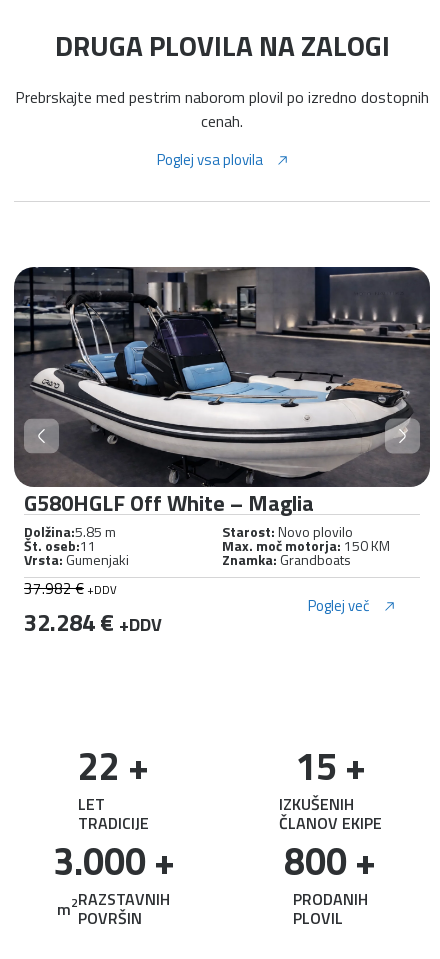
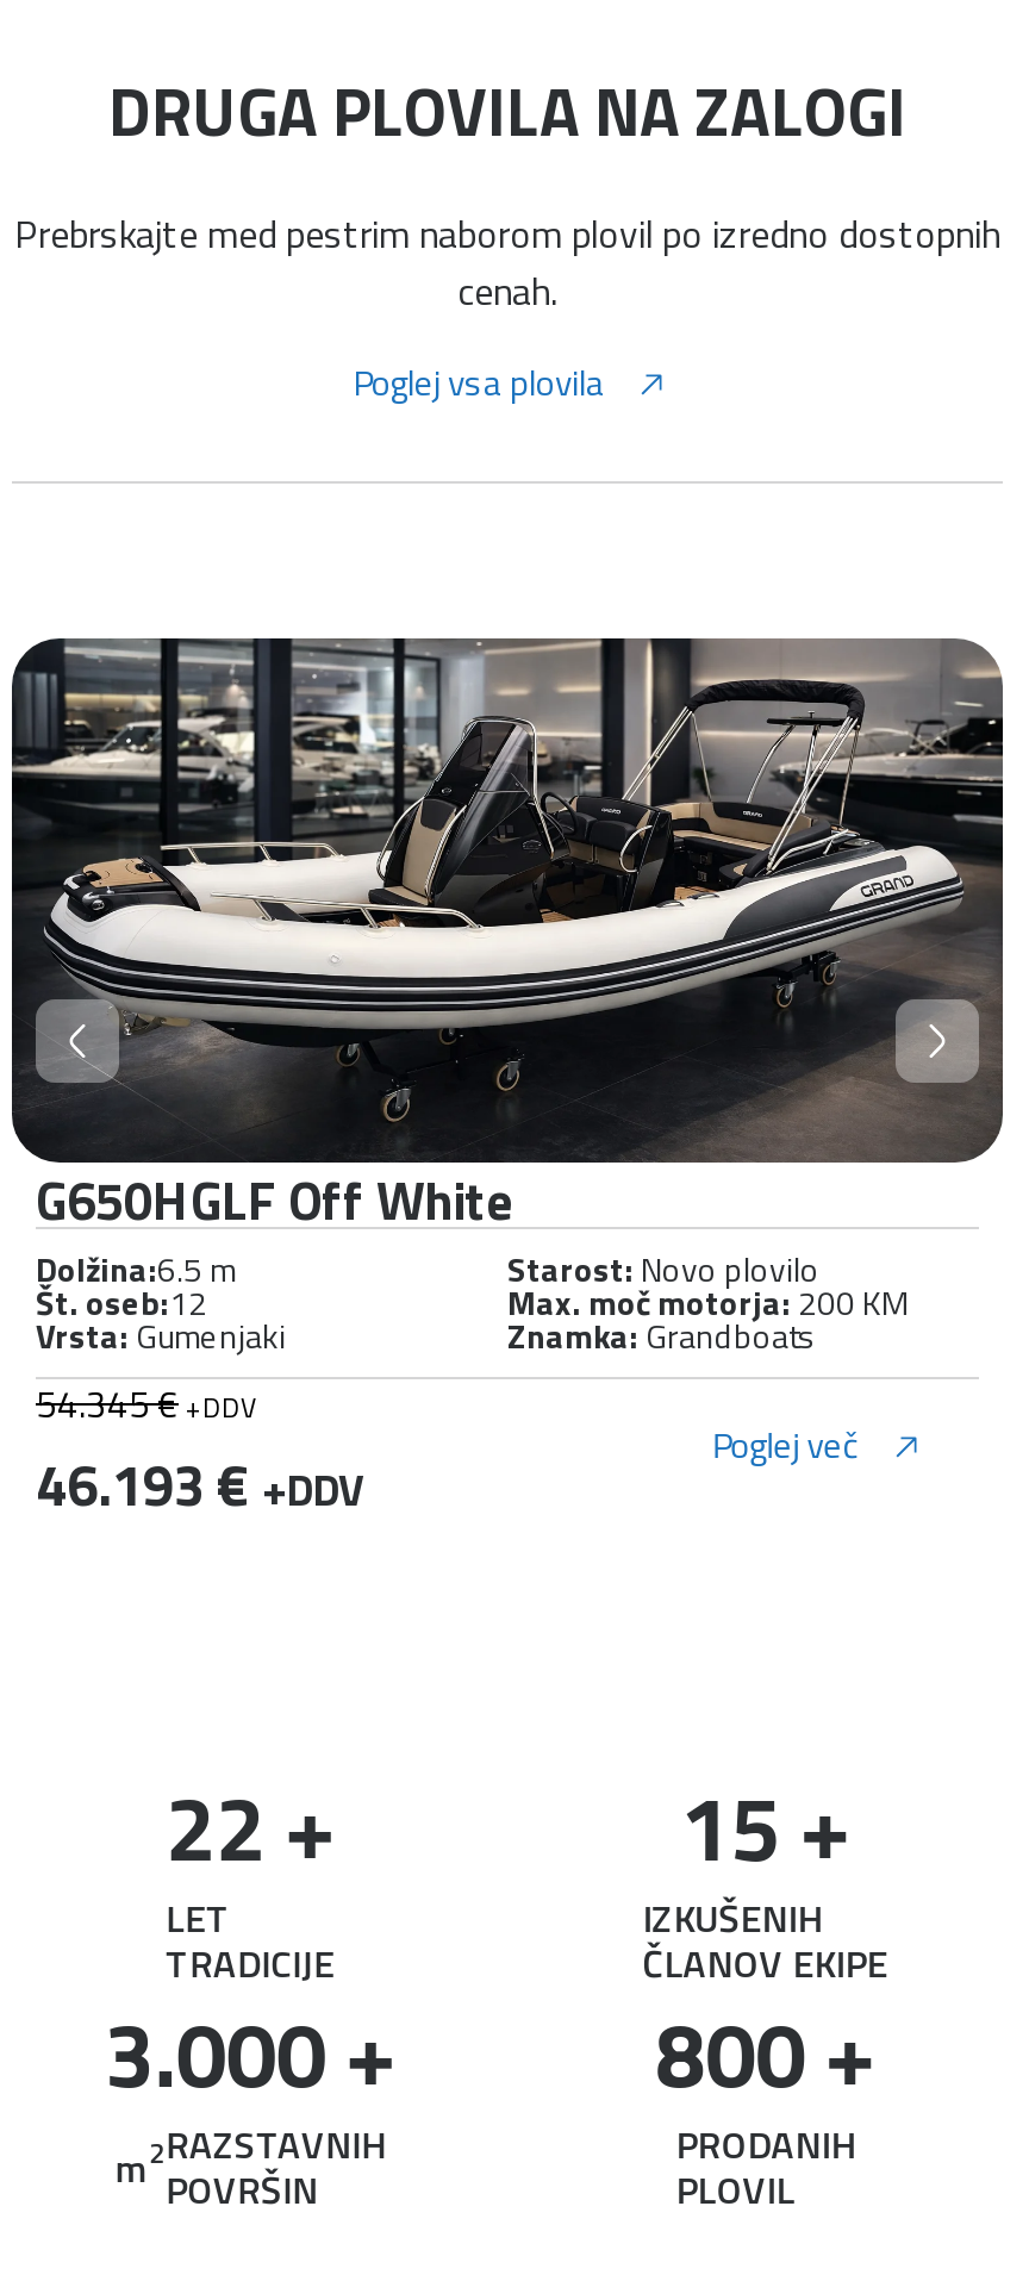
[14,266,430,485] [image] -> [12,636,1003,1160] [image]

